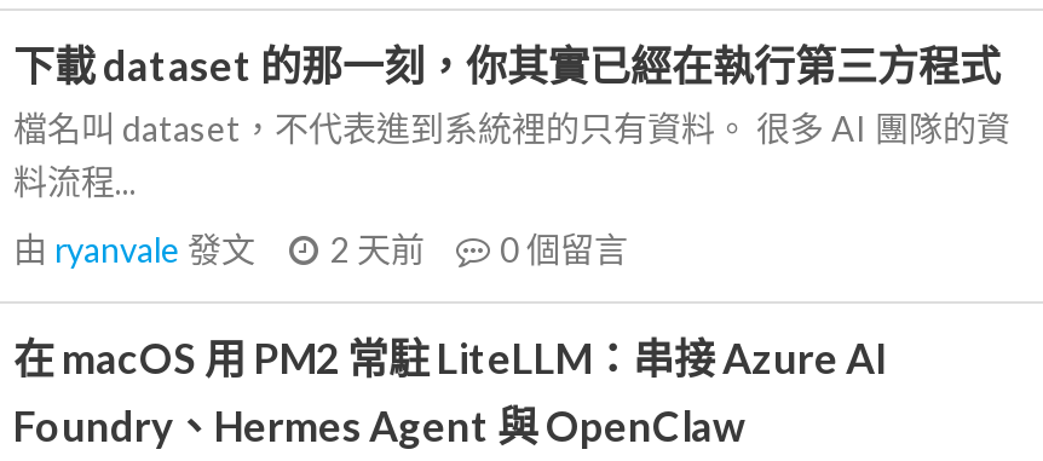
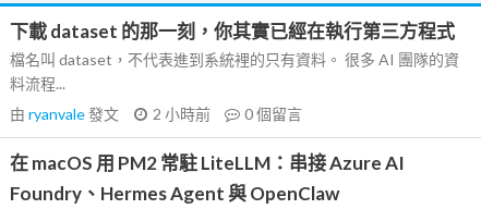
[13,229,628,270] 由ryanvale發文 2 天前 0個留言 -> [10,104,302,123] 由ryanvale發文 2 小時前 0個留言

